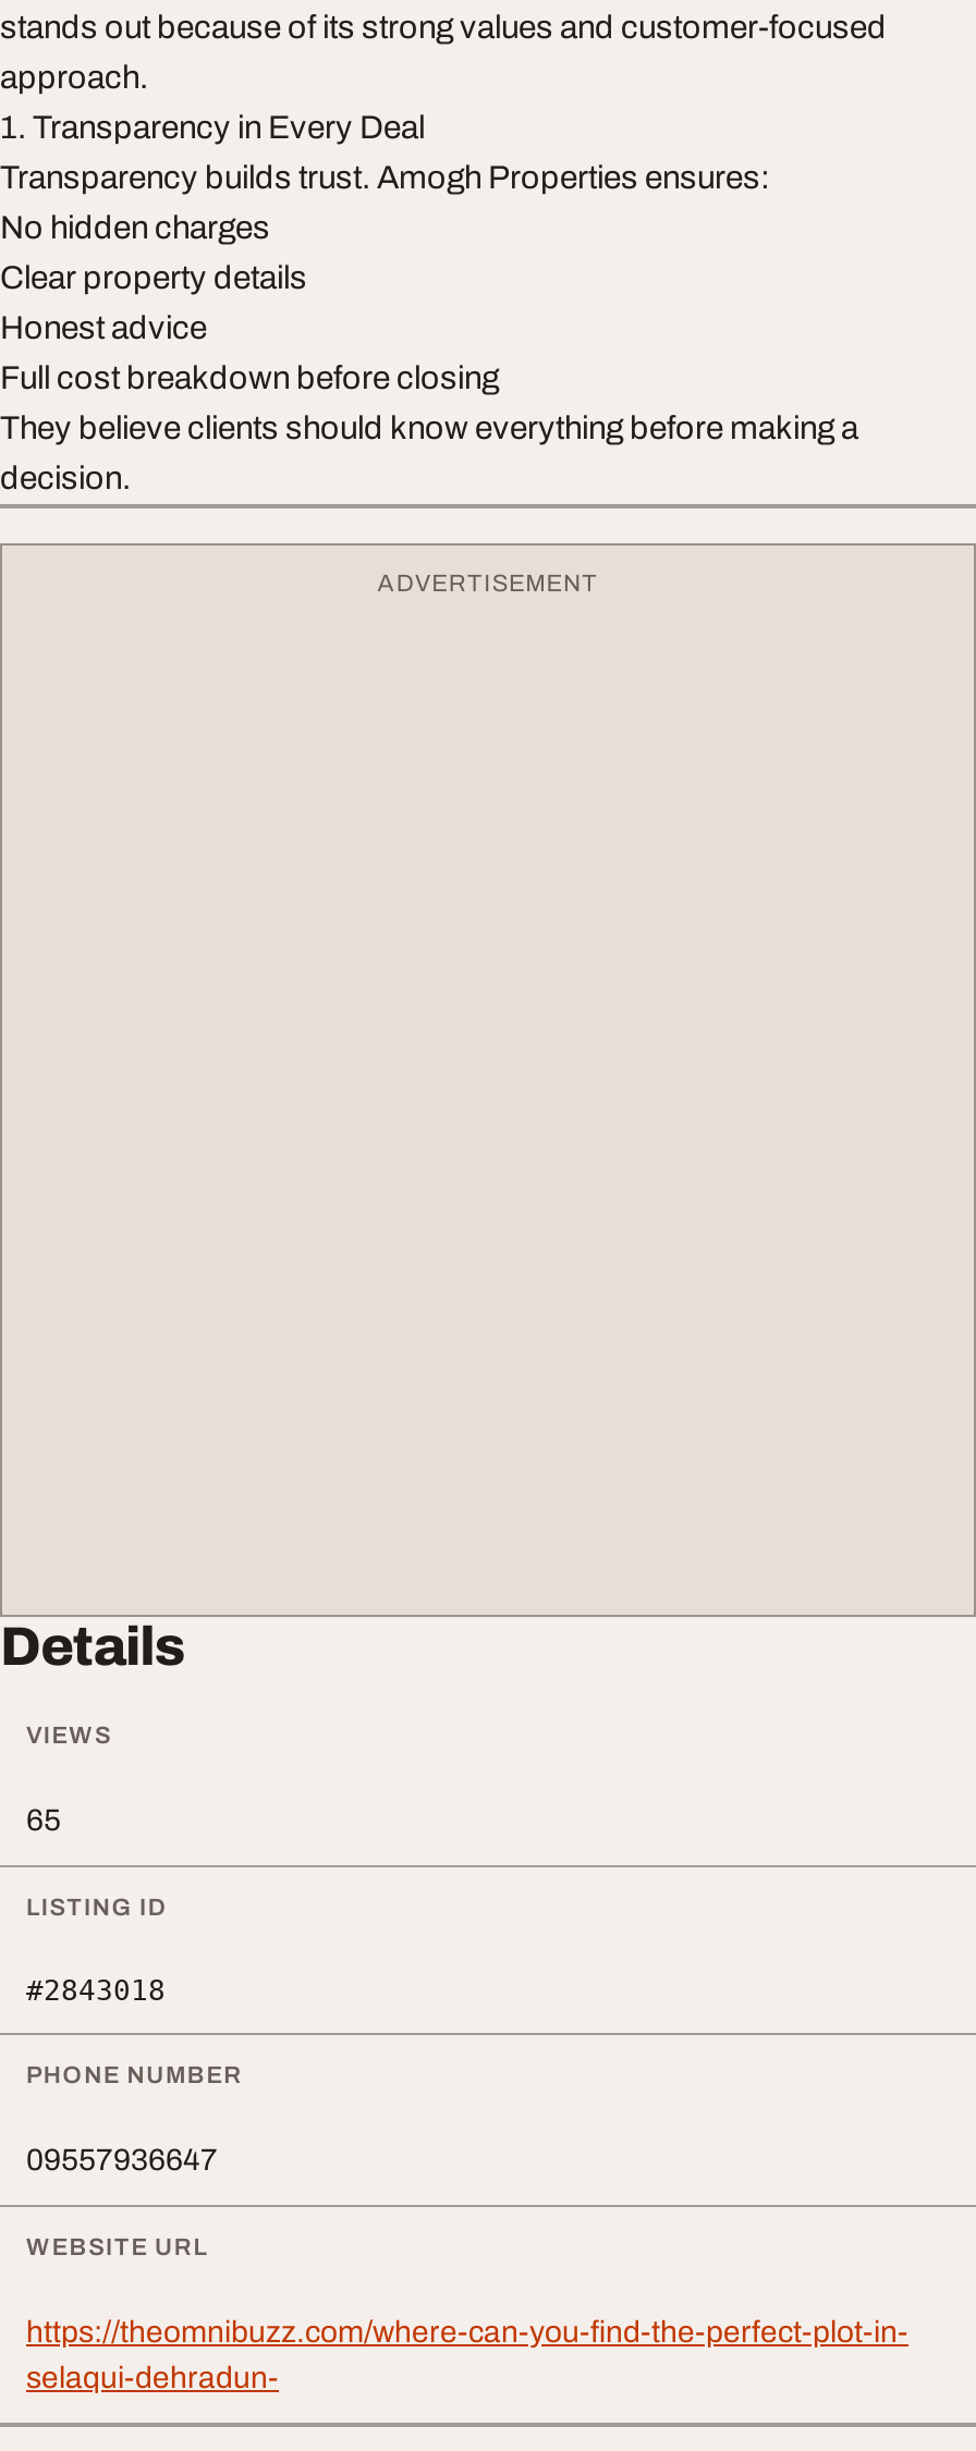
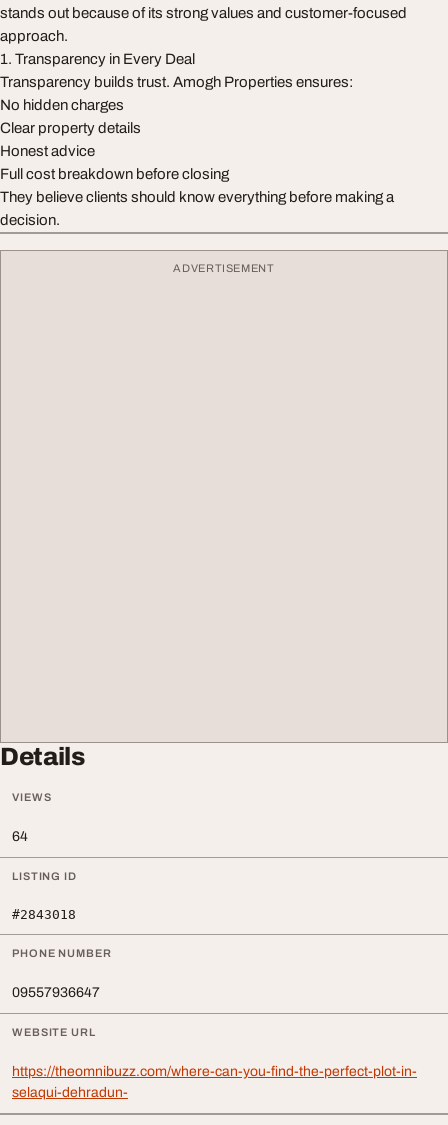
[26,1805,61,1838] 65 -> [12,829,28,844] 64

